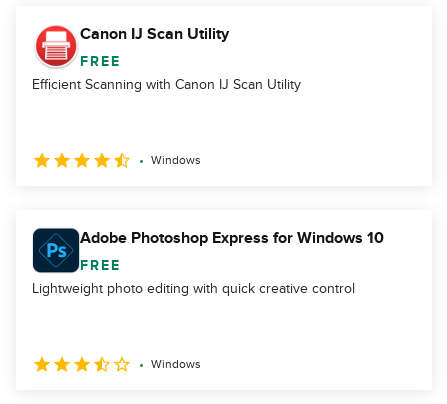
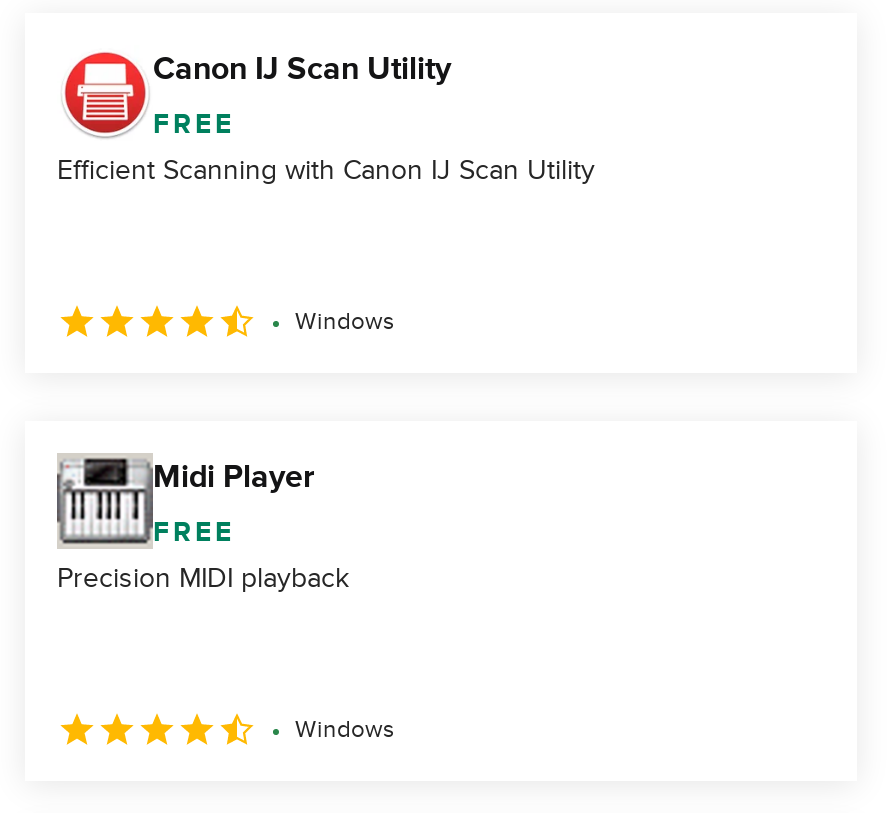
[32,227,384,273] [image] | Adobe Photoshop Express for Windows 10 -> [55,453,315,547] [image] | Midi Player
[32,280,355,297] Lightweight photo editing with quick creative control -> [57,561,349,595] Precision MIDI playback

